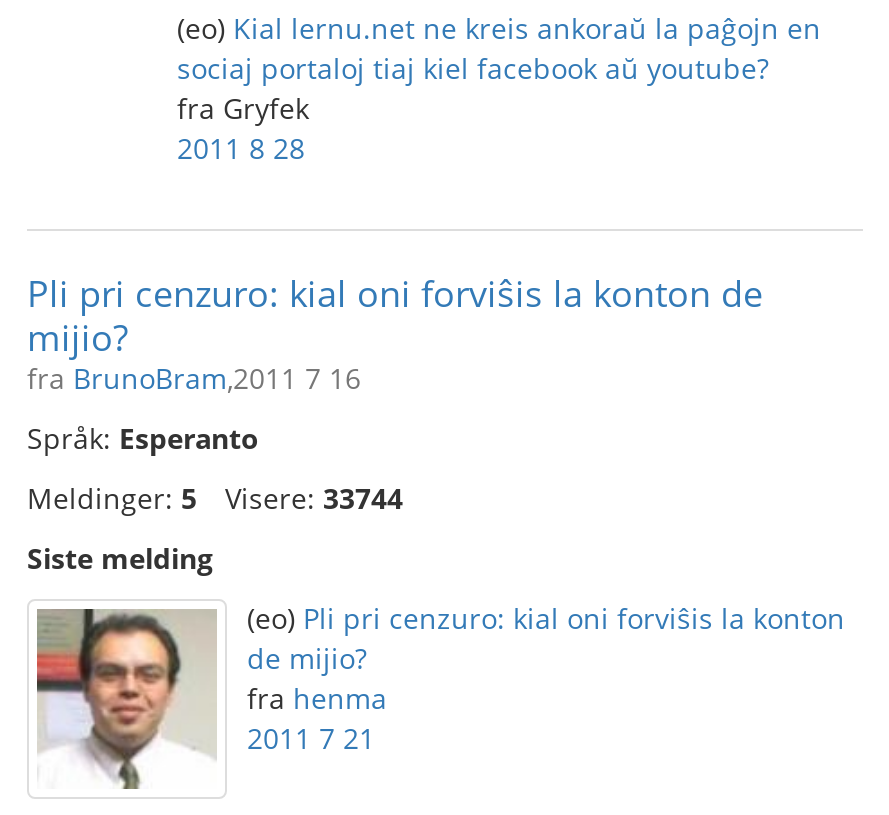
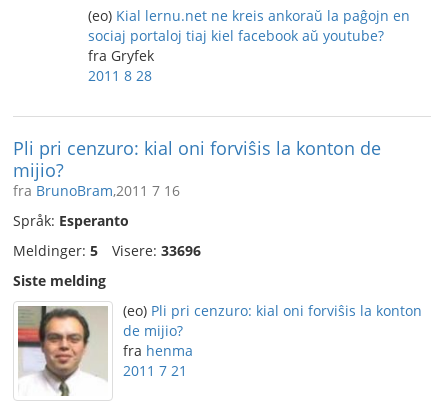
[27,479,403,517] Meldinger: 5 Visere: 33744 -> [13,241,201,260] Meldinger: 5 Visere: 33696

